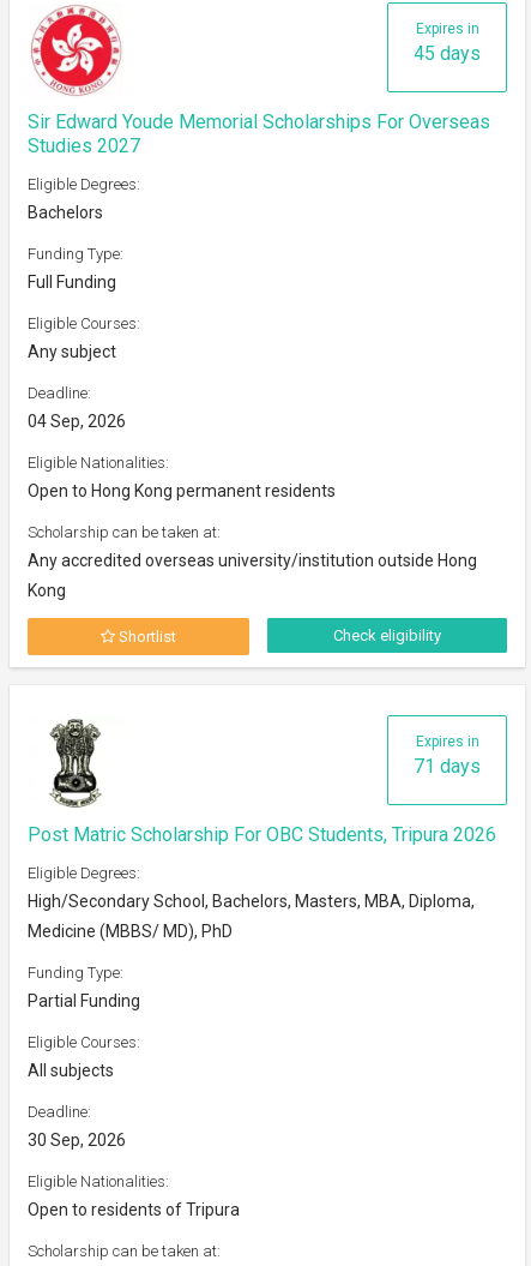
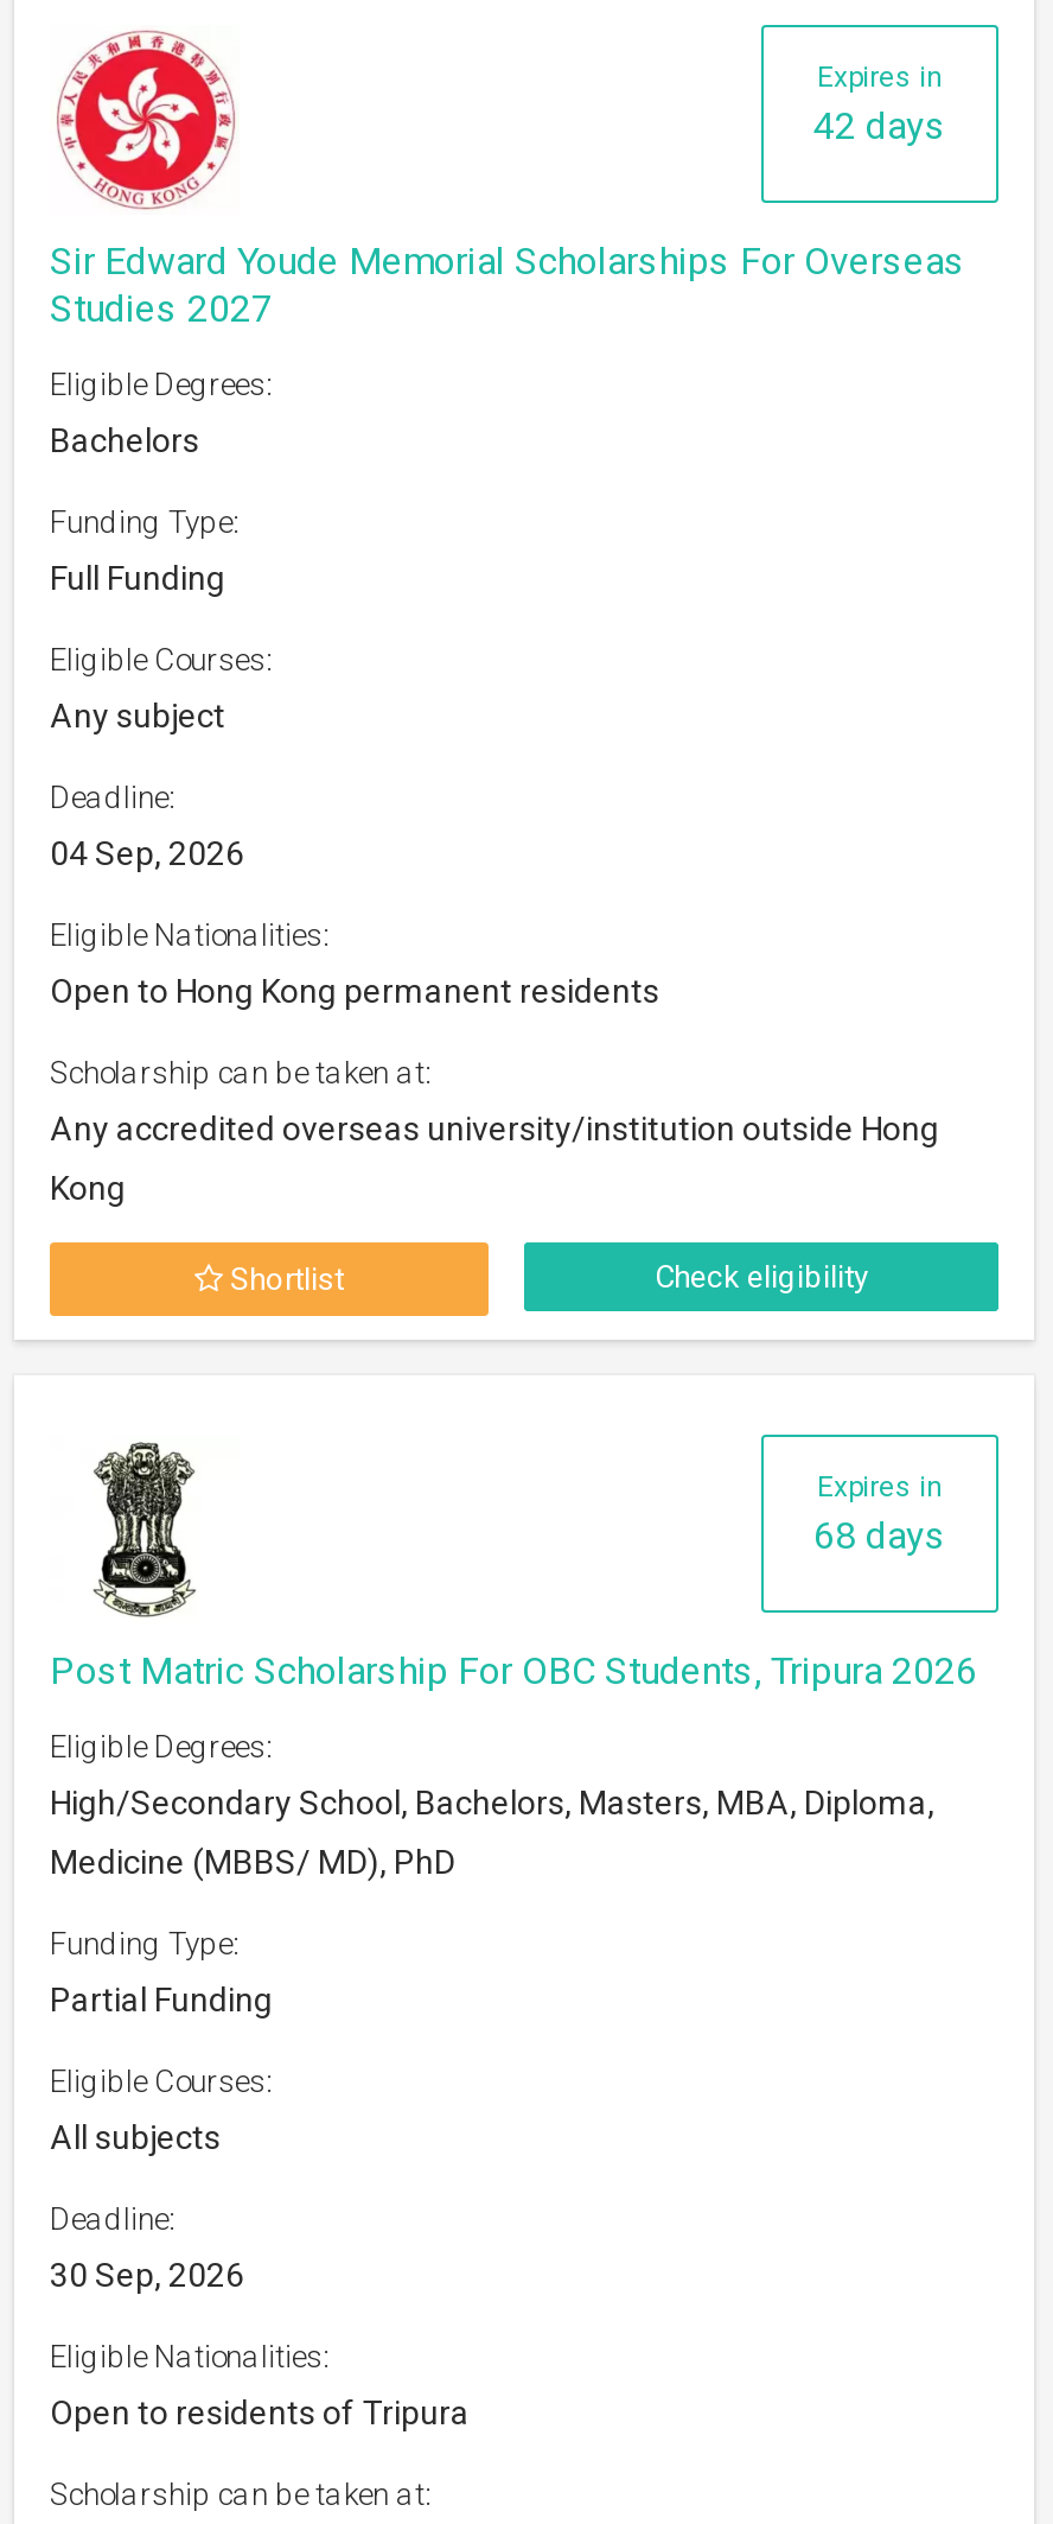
[414,42,481,65] 45 days -> [813,103,946,148] 42 days
[414,755,481,777] 71 days -> [813,1513,946,1558] 68 days

